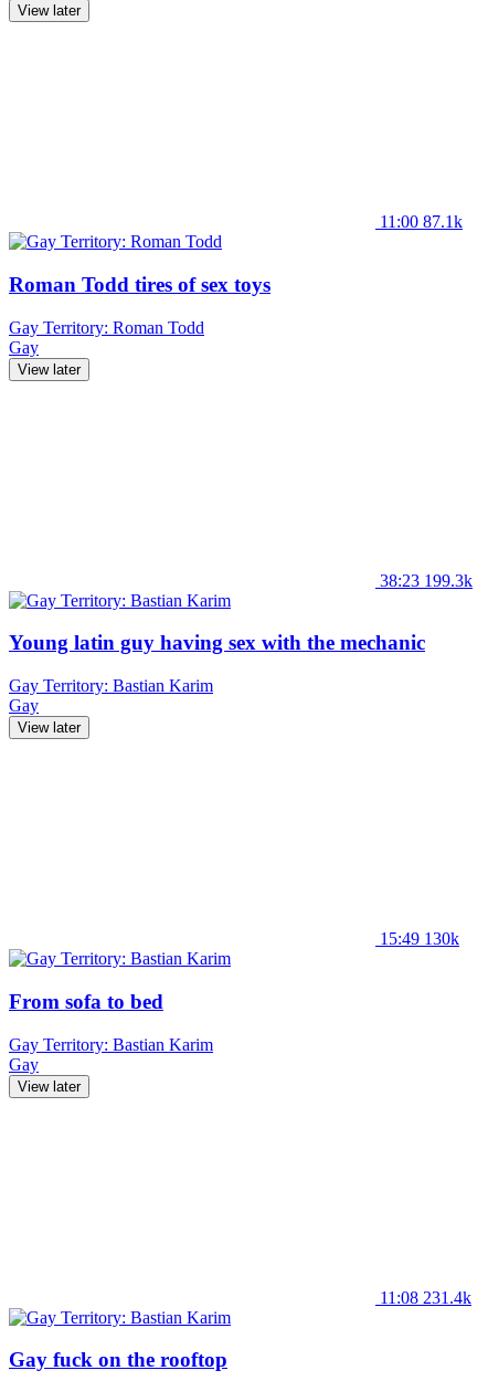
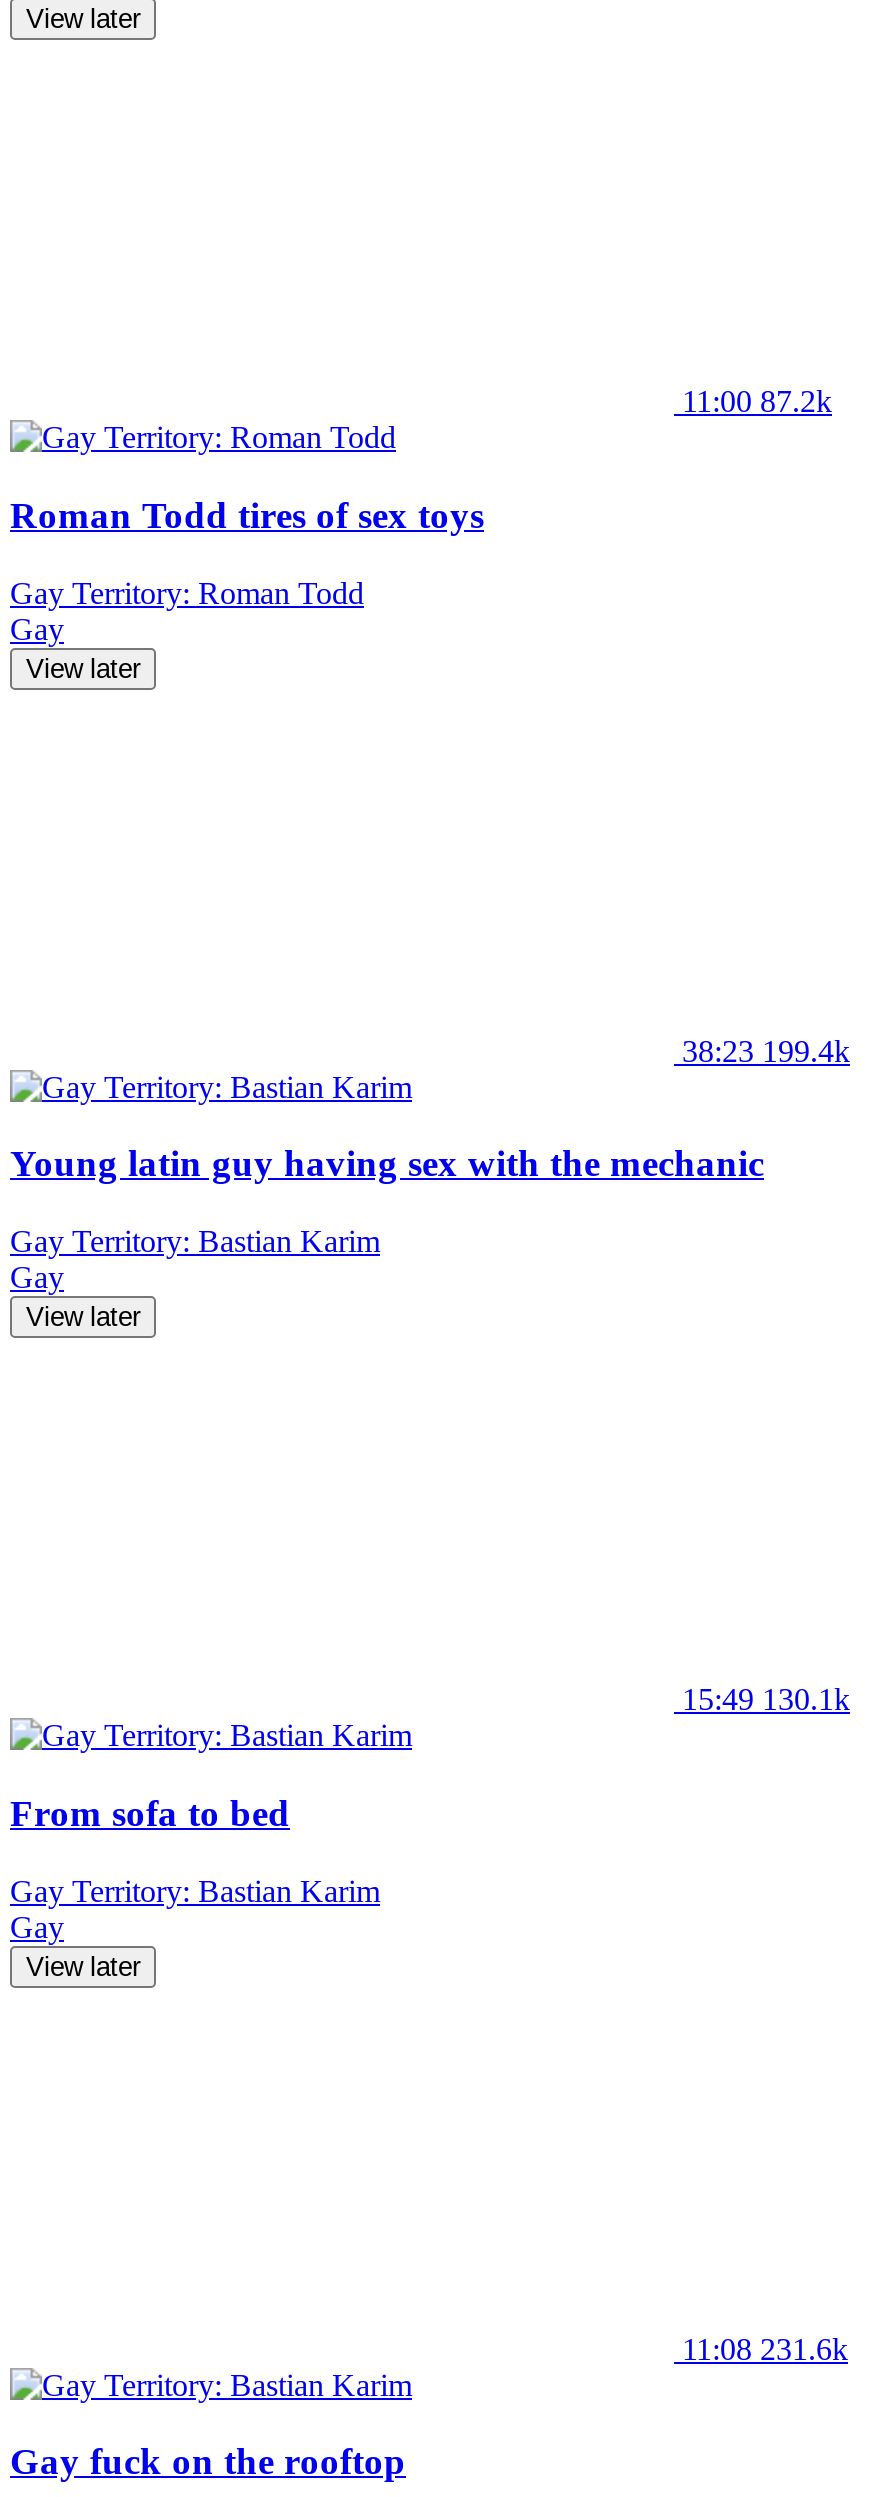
[380,212,463,231] 11:00 87.1k -> [682,385,832,419] 11:00 87.2k
[380,571,473,590] 38:23 199.3k -> [682,1034,850,1068] 38:23 199.4k
[380,929,459,948] 15:49 130k -> [682,1682,850,1716] 15:49 130.1k
[380,1288,471,1307] 11:08 231.4k -> [682,2331,848,2365] 11:08 231.6k

